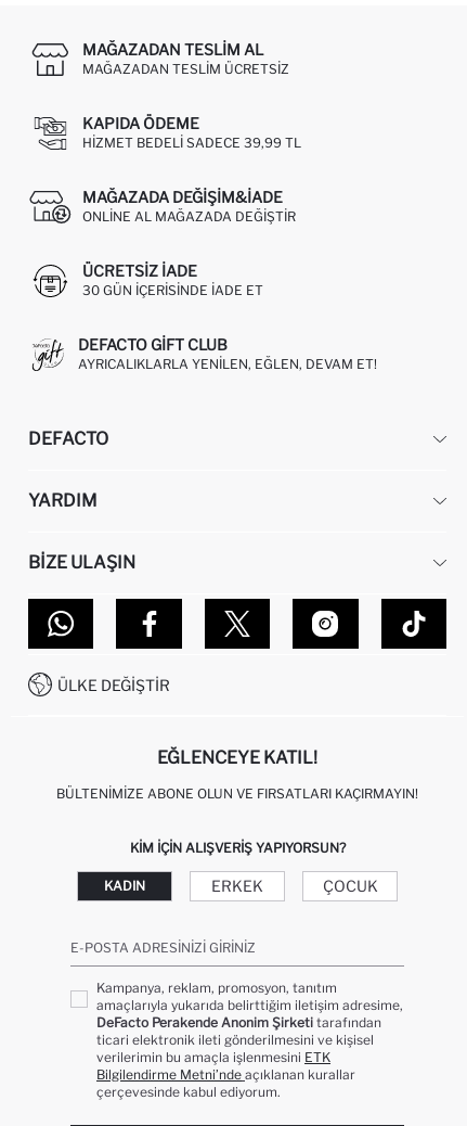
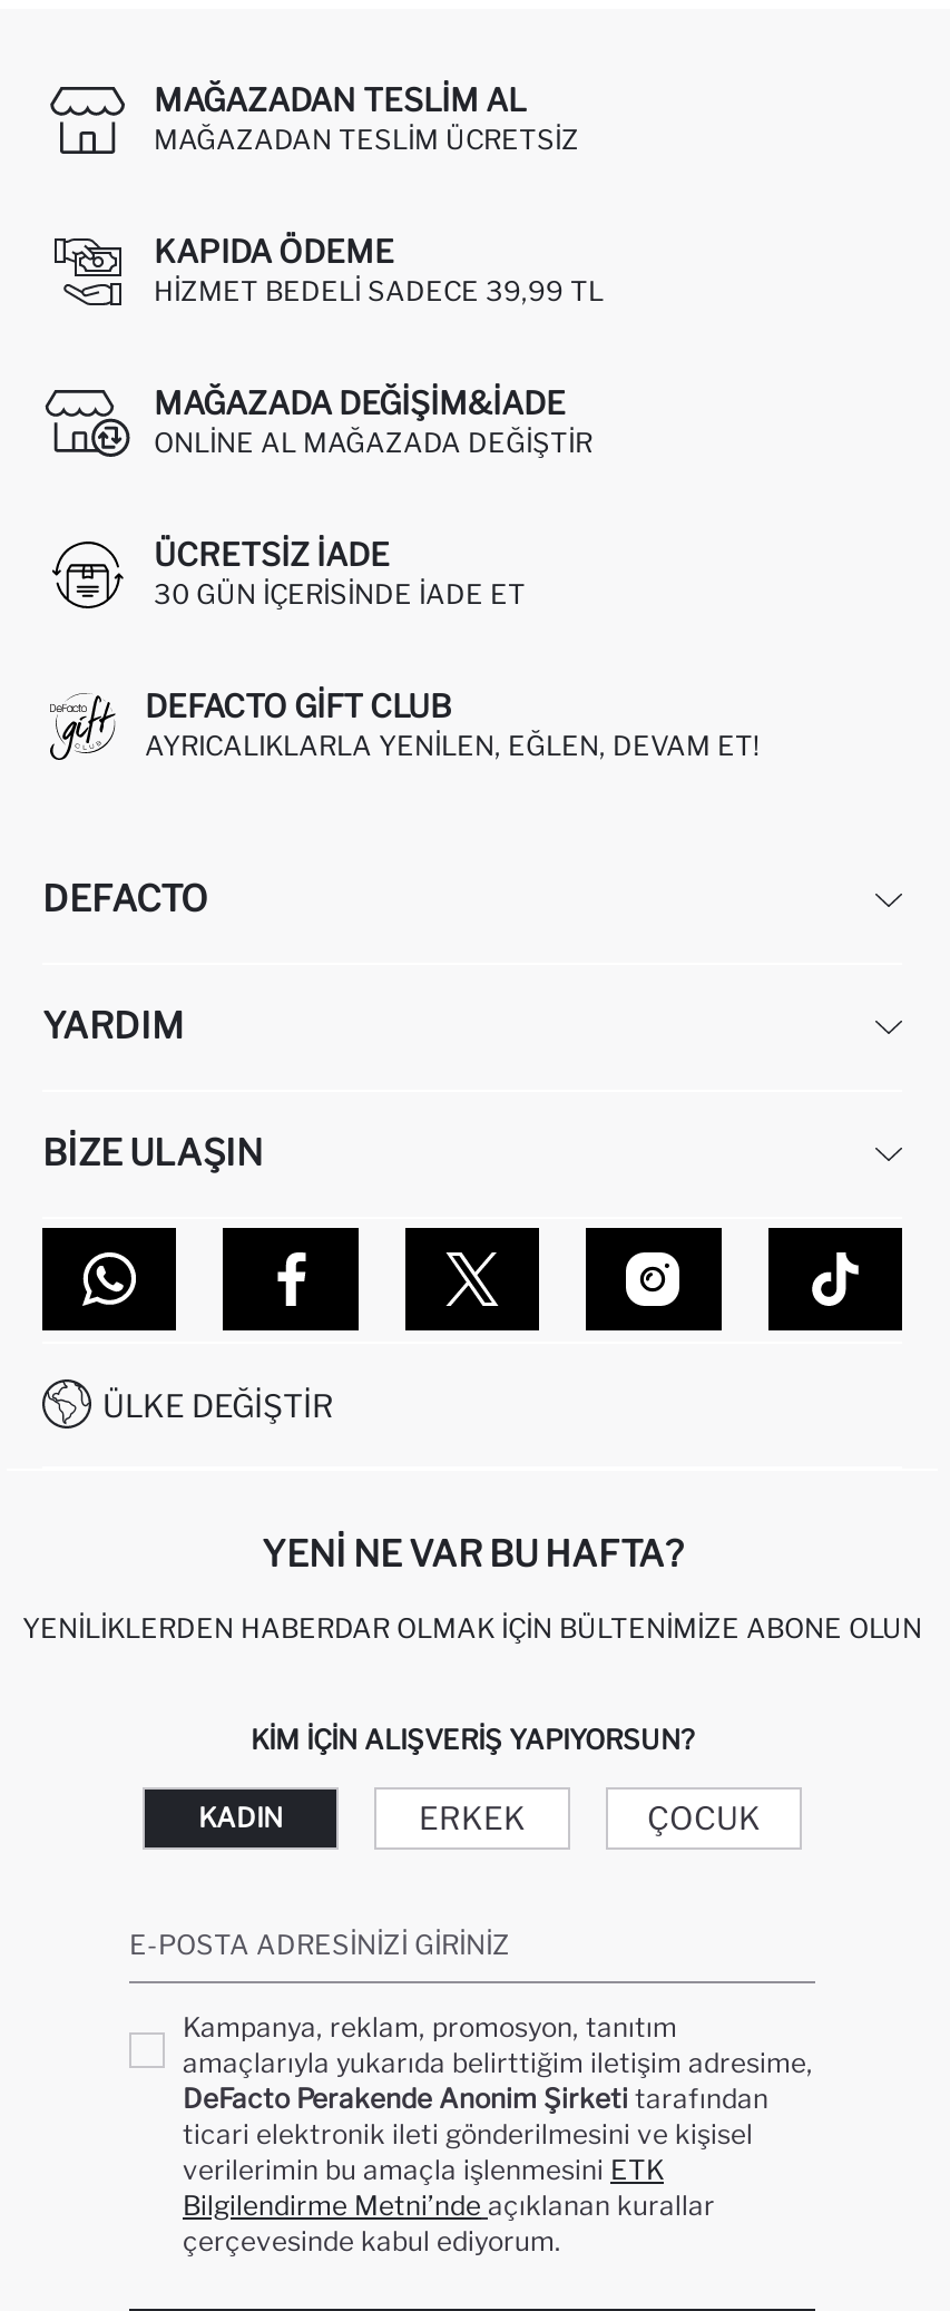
[157,747,317,768] EĞLENCEYE KATIL! -> [262,1533,683,1575] YENI NE VAR BU HAFTA?
[56,785,418,801] BÜLTENIMIZE ABONE OLUN VE FIRSATLARI KAÇIRMAYIN! -> [22,1611,922,1644] YENILIKLERDEN HABERDAR OLMAK İÇIN BÜLTENIMIZE ABONE OLUN

